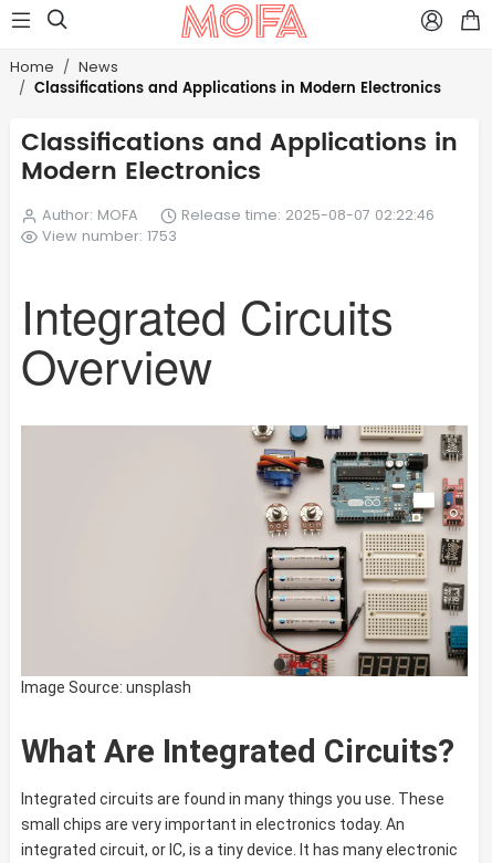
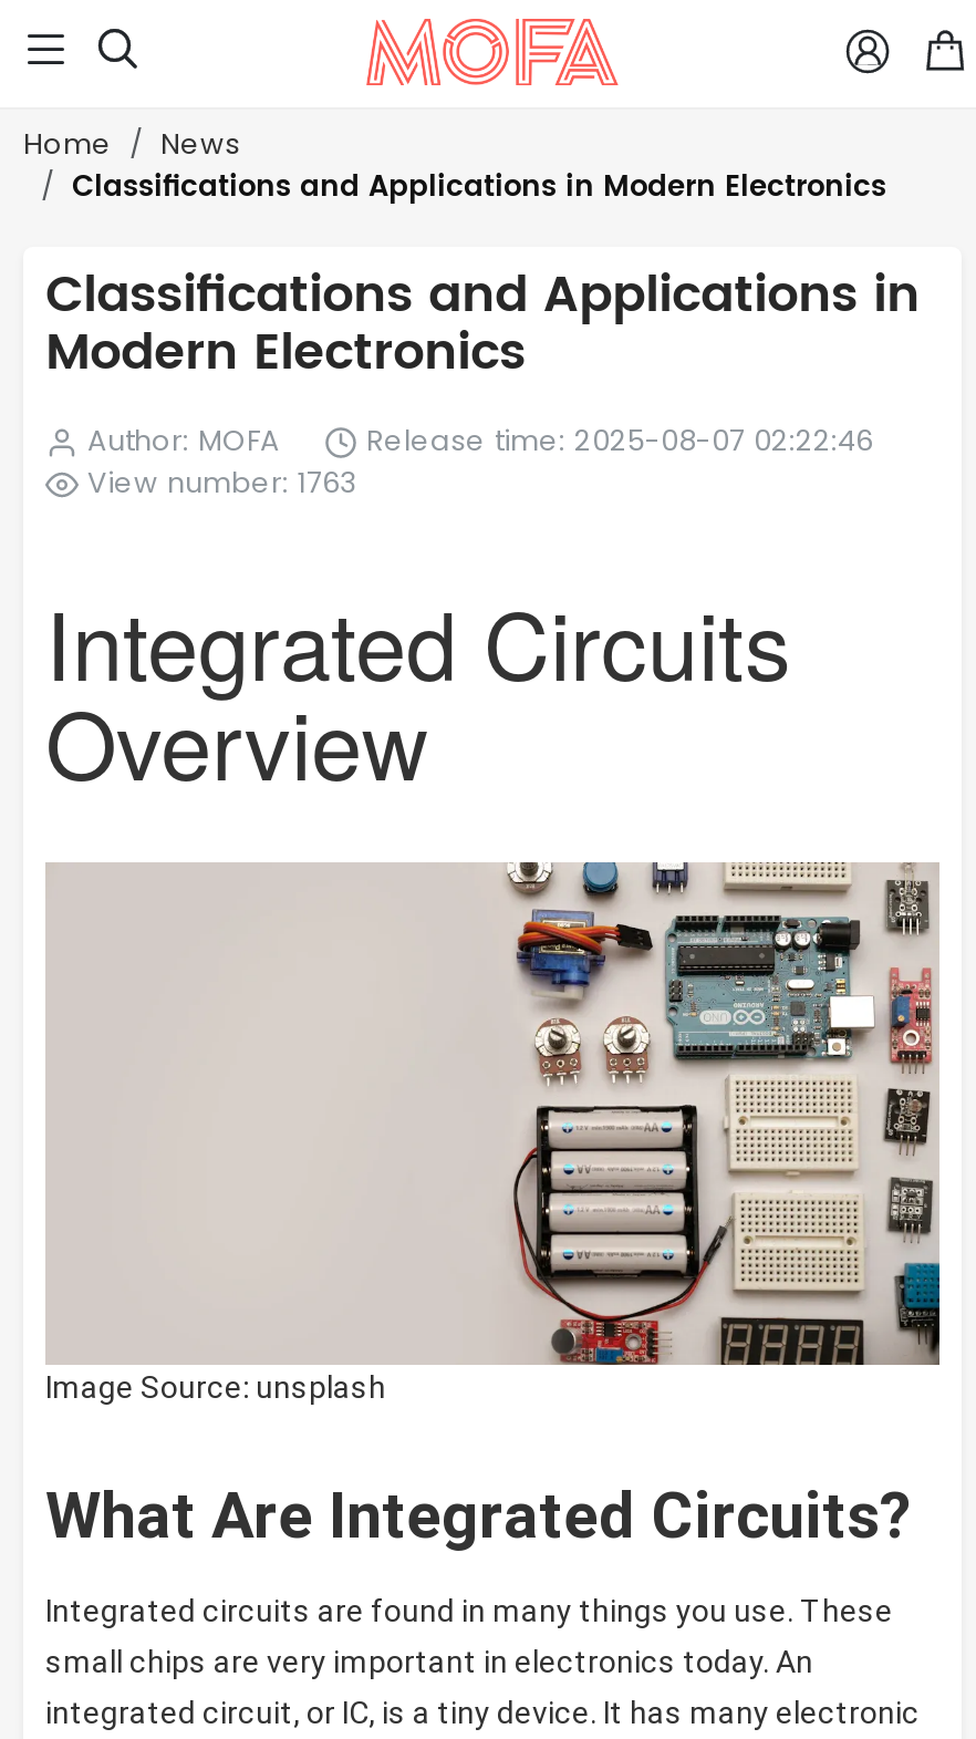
[38,226,177,245] View number: 1753 -> [79,463,357,501] View number: 1763

